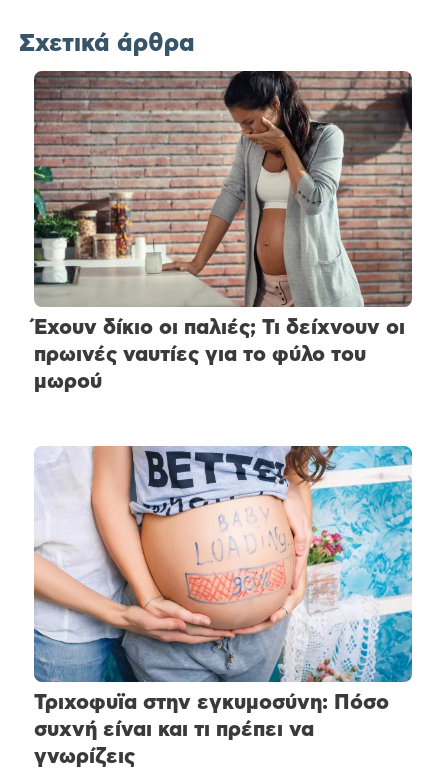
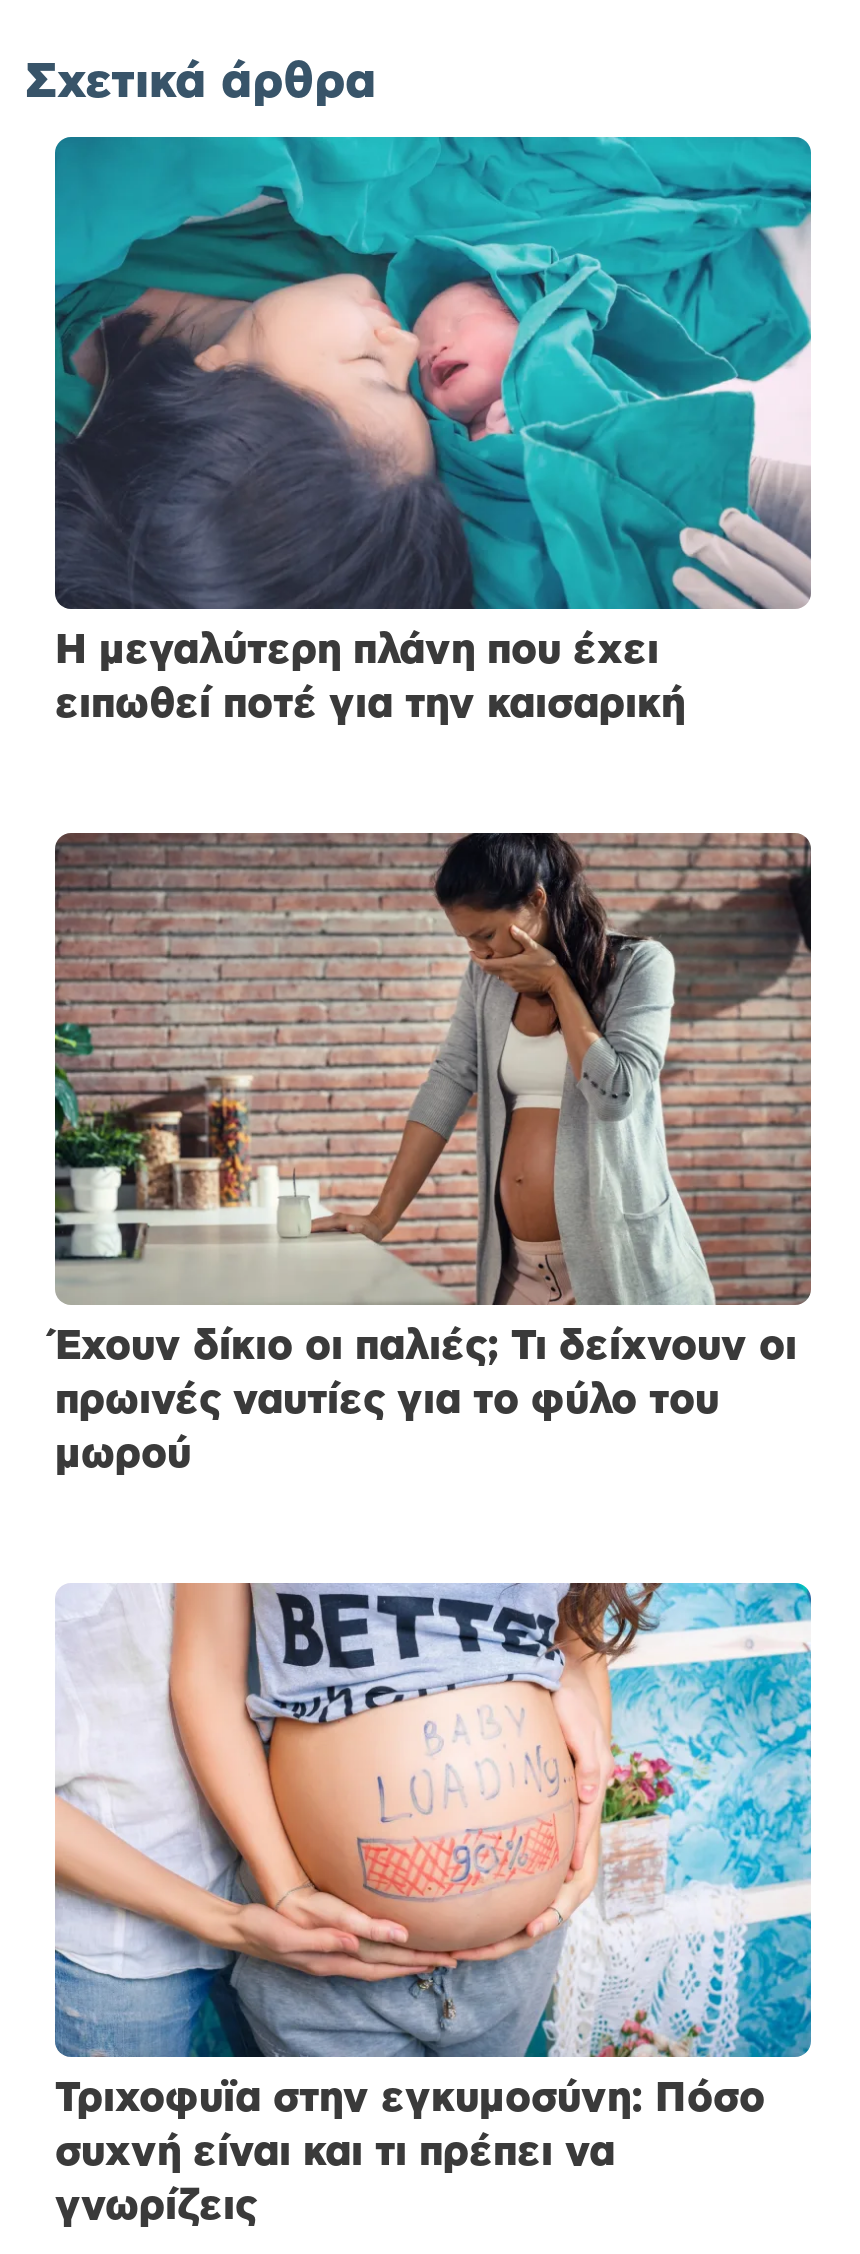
none -> [53,135,813,725] [image] | Η μεγαλύτερη πλάνη που έχει | ειπωθεί ποτέ για την καισαρική

